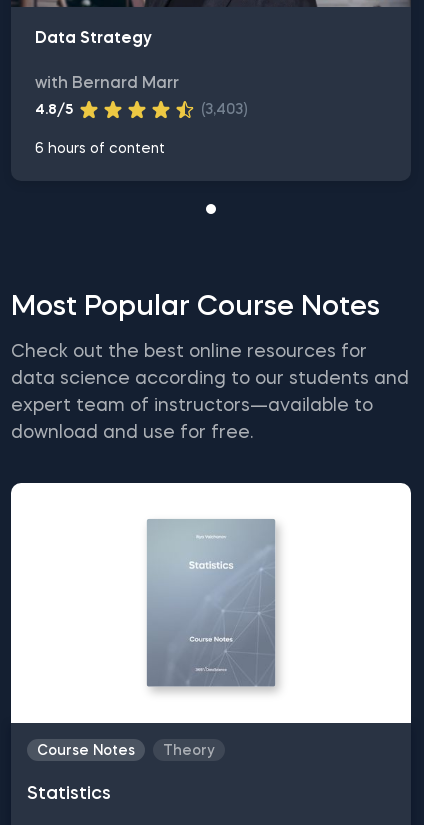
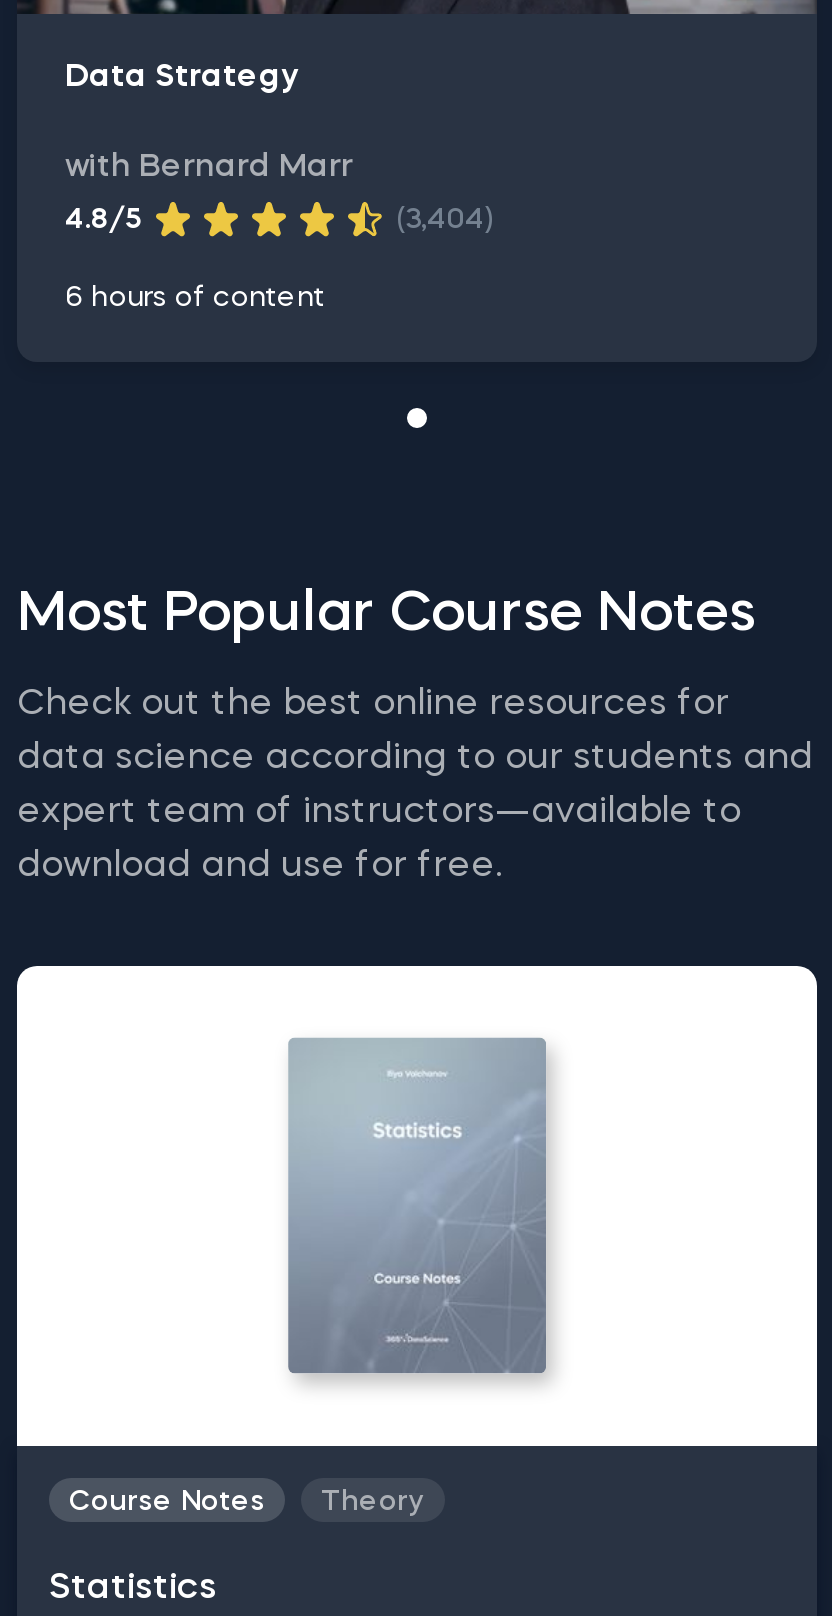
[201,103,247,117] (3,403) -> [397,206,493,234] (3,404)

